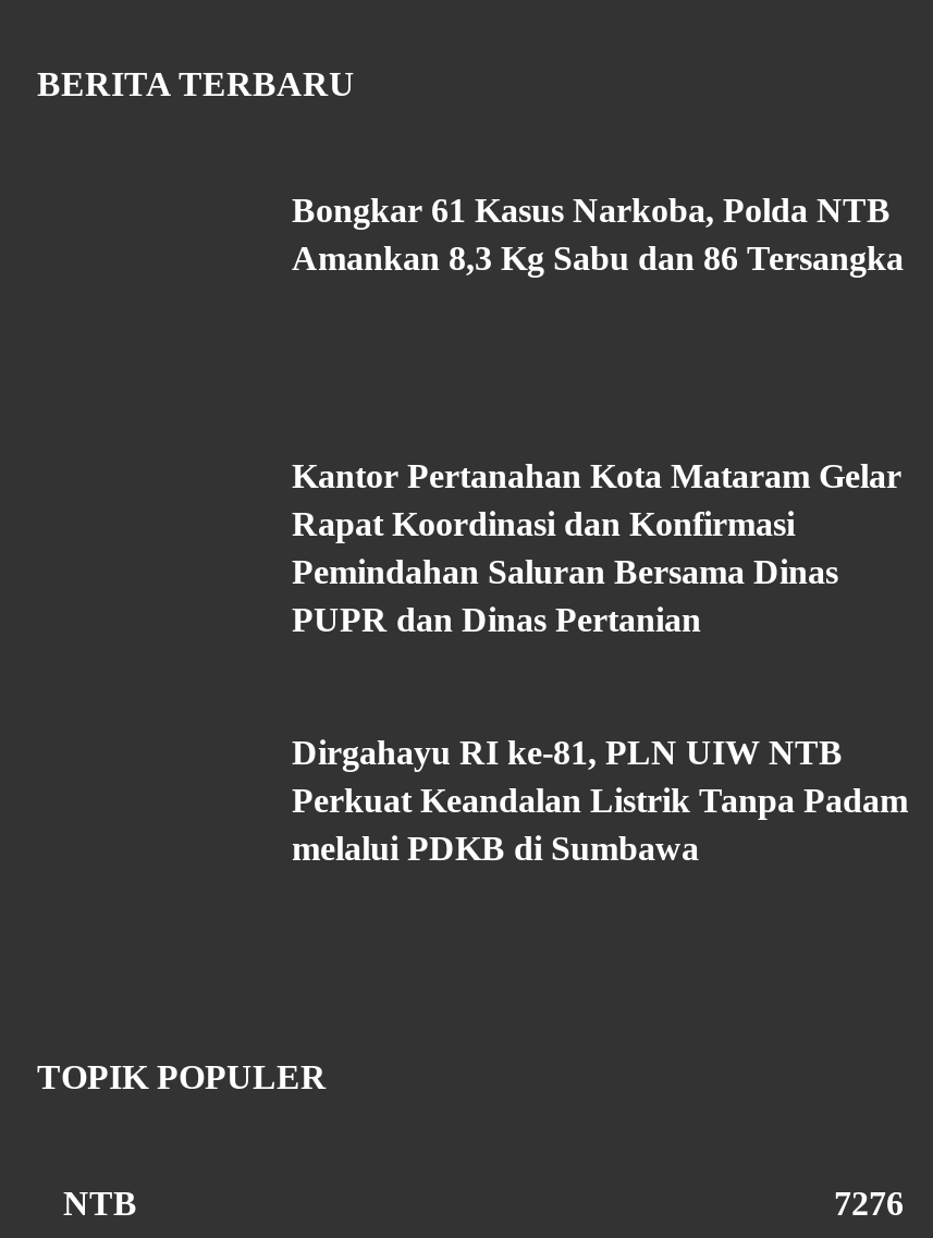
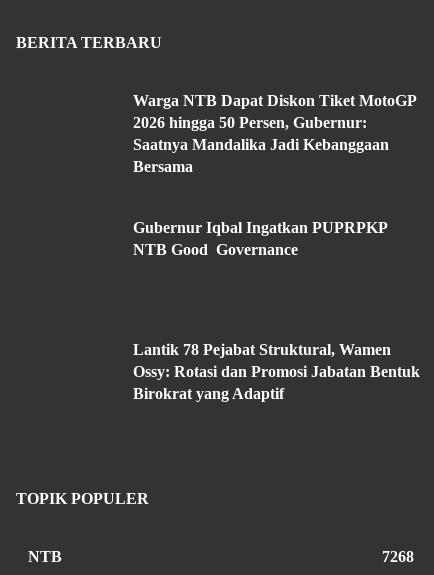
[292,192,904,277] Bongkar 61 Kasus Narkoba, Polda NTB | Amankan 8,3 Kg Sabu dan 86 Tersangka -> [133,92,417,175] Warga NTB Dapat Diskon Tiket MotoGP | 2026 hingga 50 Persen, Gubernur: | Saatnya Mandalika Jadi Kebanggaan | Bersama
[292,457,901,638] Kantor Pertanahan Kota Mataram Gelar | Rapat Koordinasi dan Konfirmasi | Pemindahan Saluran Bersama Dinas | PUPR dan Dinas Pertanian -> [133,219,388,258] Gubernur Iqbal Ingatkan PUPRPKP | NTB Good Governance
[292,734,908,867] Dirgahayu RI ke-81, PLN UIW NTB | Perkuat Keandalan Listrik Tanpa Padam | melalui PDKB di Sumbawa -> [133,341,420,402] Lantik 78 Pejabat Struktural, Wamen | Ossy: Rotasi dan Promosi Jabatan Bentuk | Birokrat yang Adaptif
[834,1184,904,1221] 7276 -> [382,548,414,565] 7268

